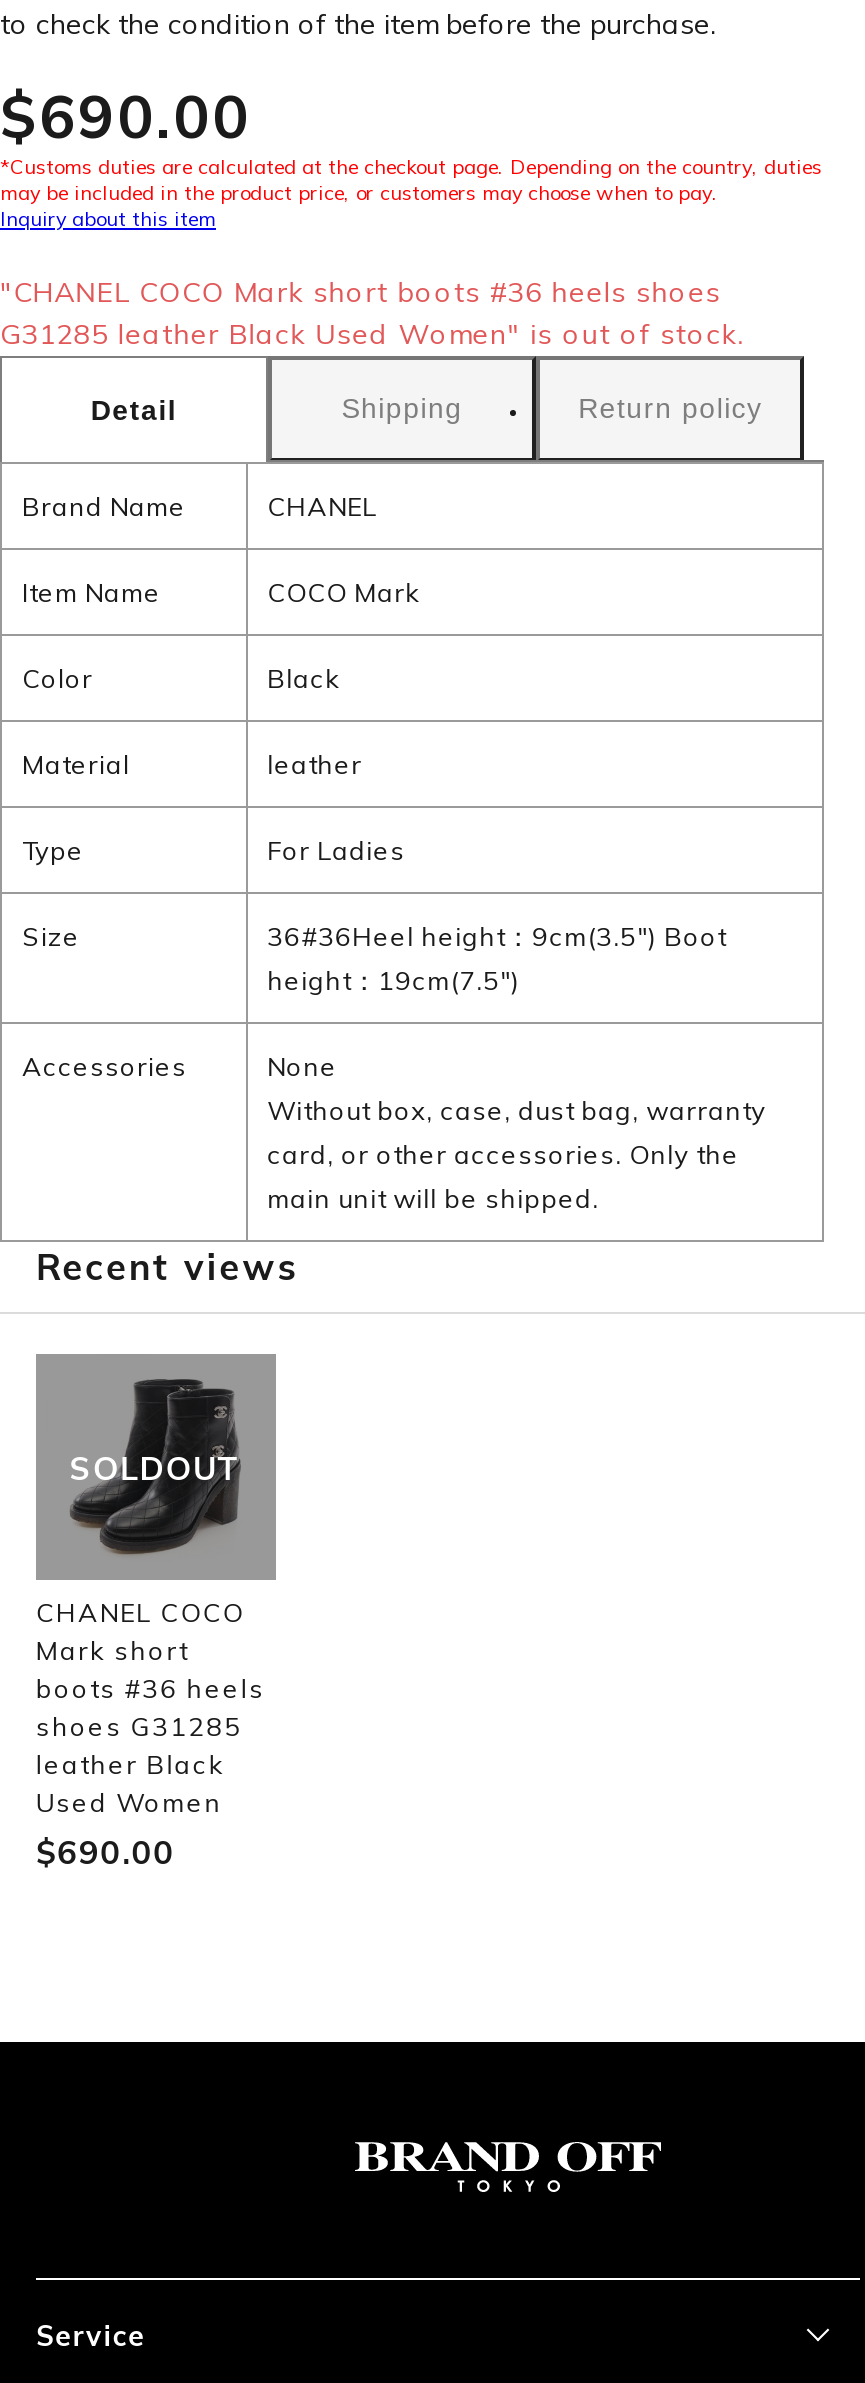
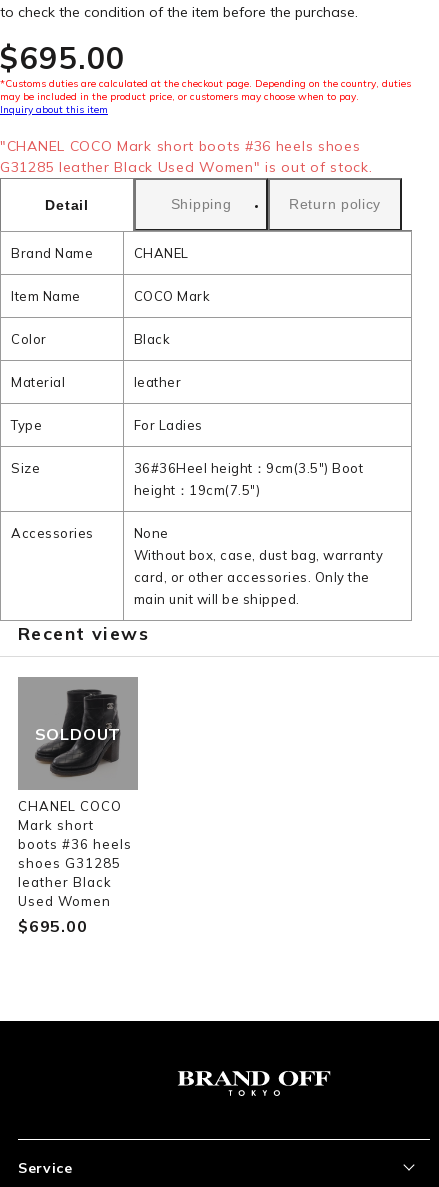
[0,78,251,154] $‌690.00 -> [0,39,125,77] $‌695.00
[36,1832,175,1872] $‌690.00 -> [18,916,87,936] $‌695.00

